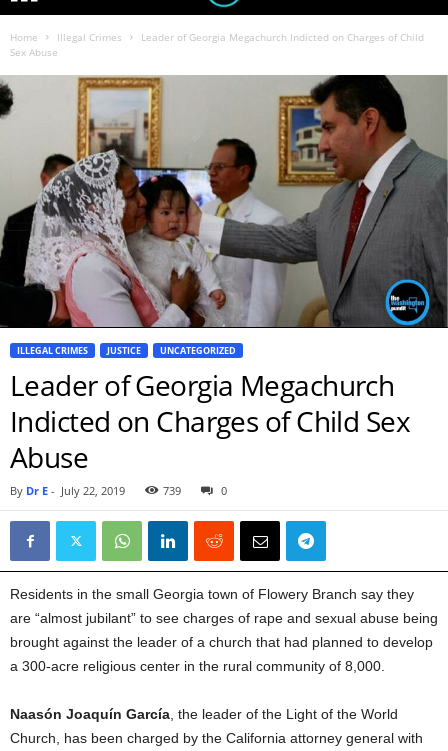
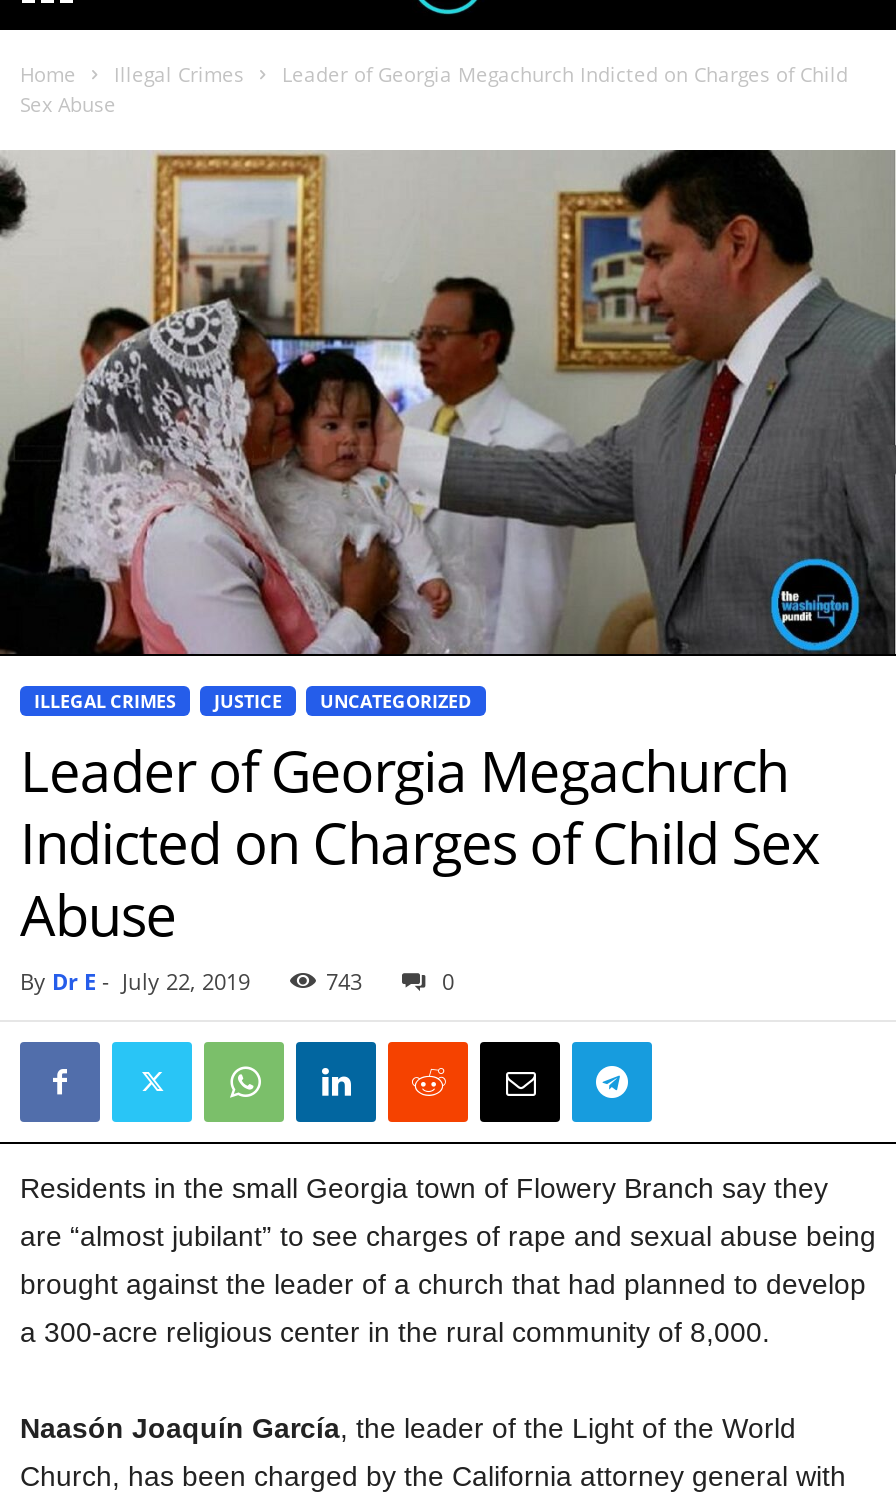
[163,483,181,498] 739 -> [326,966,362,996] 743

